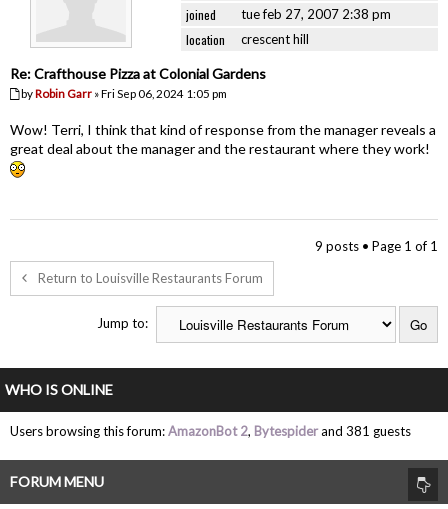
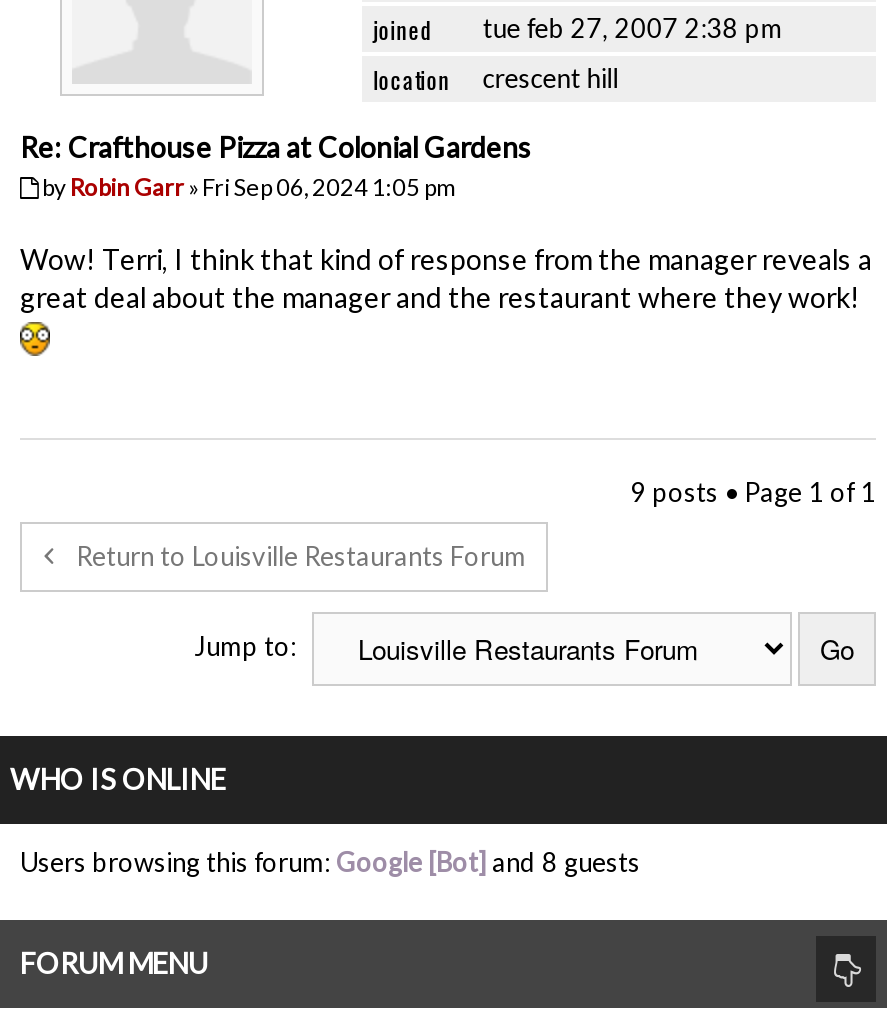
[10,423,411,439] Users browsing this forum: AmazonBot 2, Bytespider and 381 guests -> [20,846,640,878] Users browsing this forum: Google [Bot] and 8 guests

